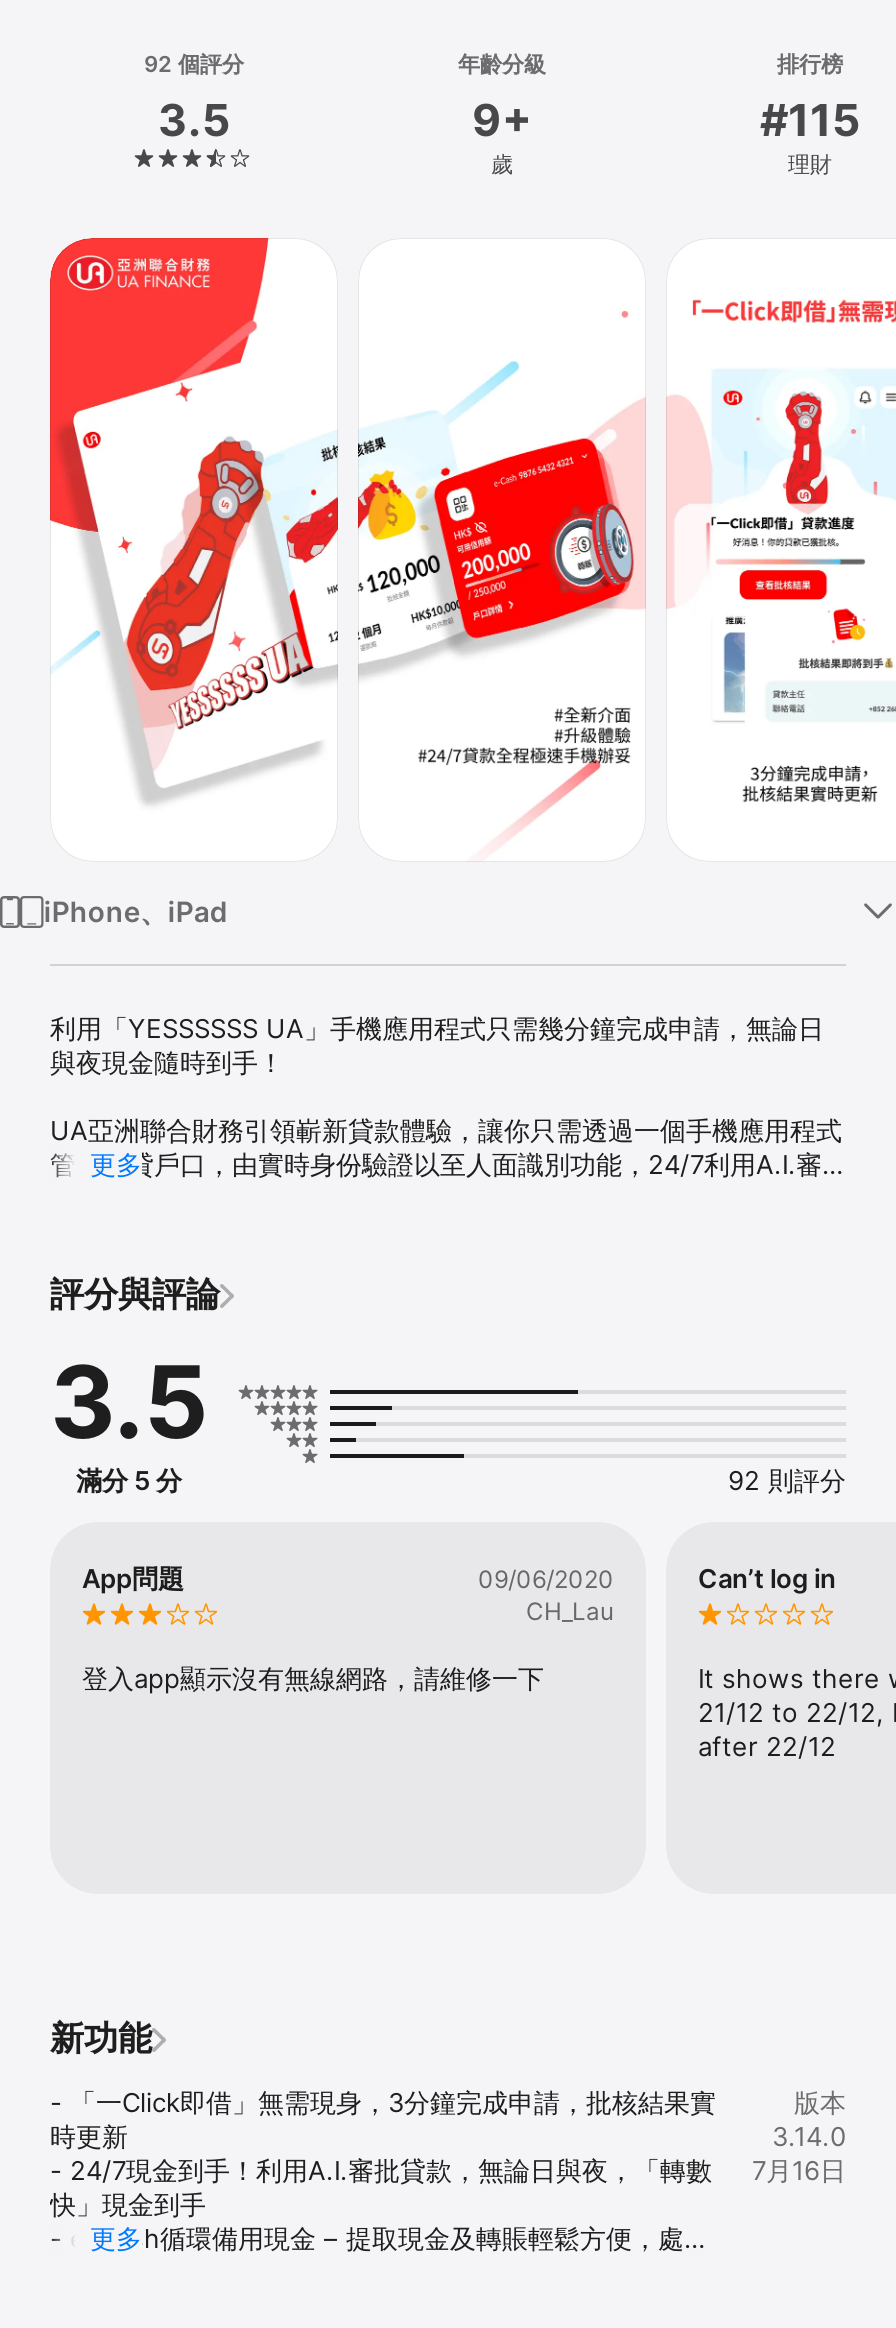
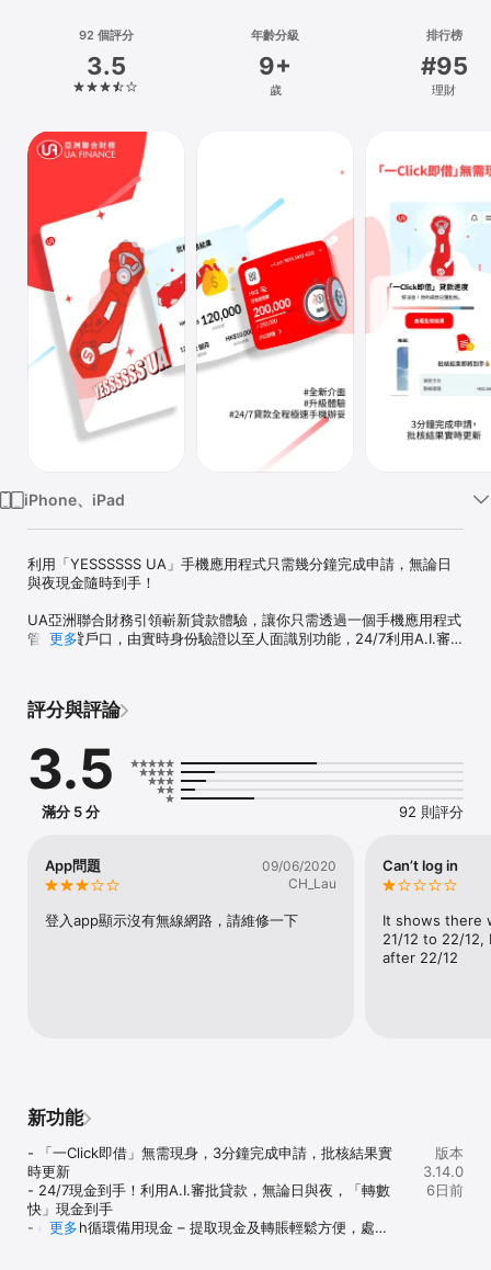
[760,94,860,146] #115 -> [420,52,467,80] #95
[752,2154,846,2186] 7月16日 -> [426,1181,464,1198] 6日前

